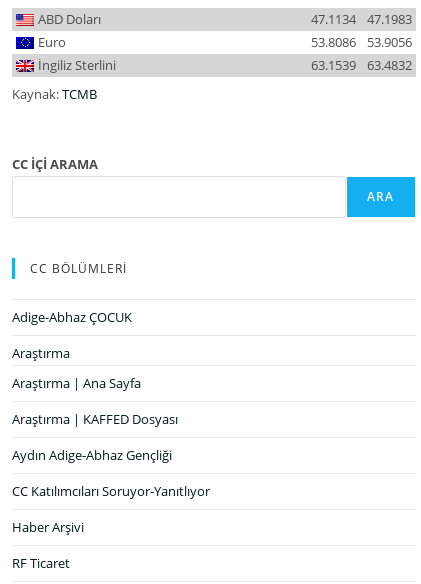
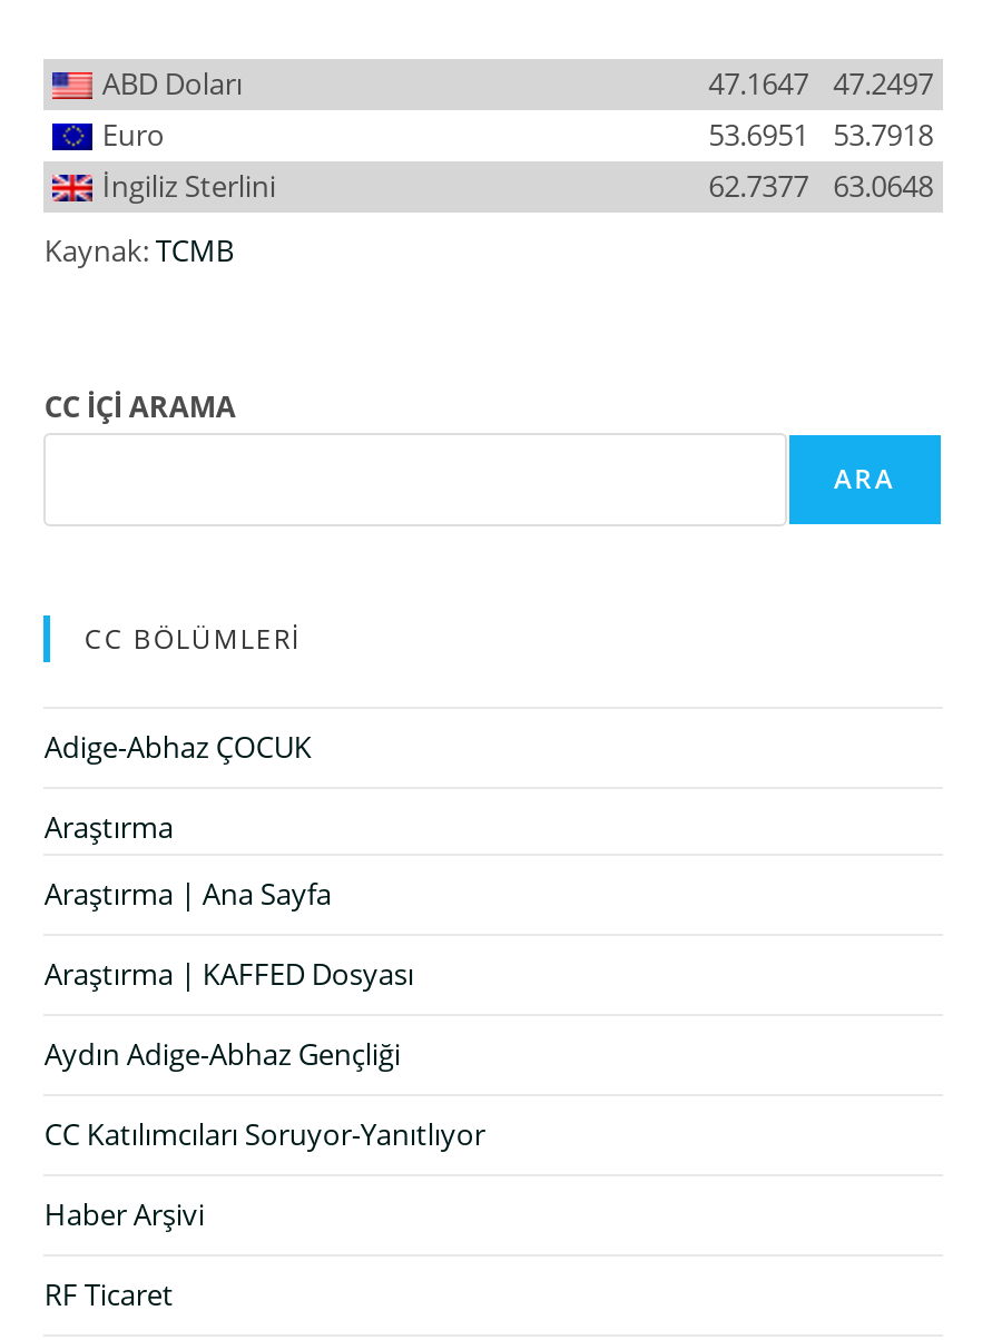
[311,10,356,28] 47.1134 -> [708,63,809,103] 47.1647
[367,10,412,28] 47.1983 -> [833,63,933,103] 47.2497
[311,33,356,51] 53.8086 -> [708,114,809,154] 53.6951
[367,33,412,51] 53.9056 -> [833,114,933,154] 53.7918
[311,56,356,74] 63.1539 -> [708,166,809,206] 62.7377
[367,56,412,74] 63.4832 -> [833,166,933,206] 63.0648

